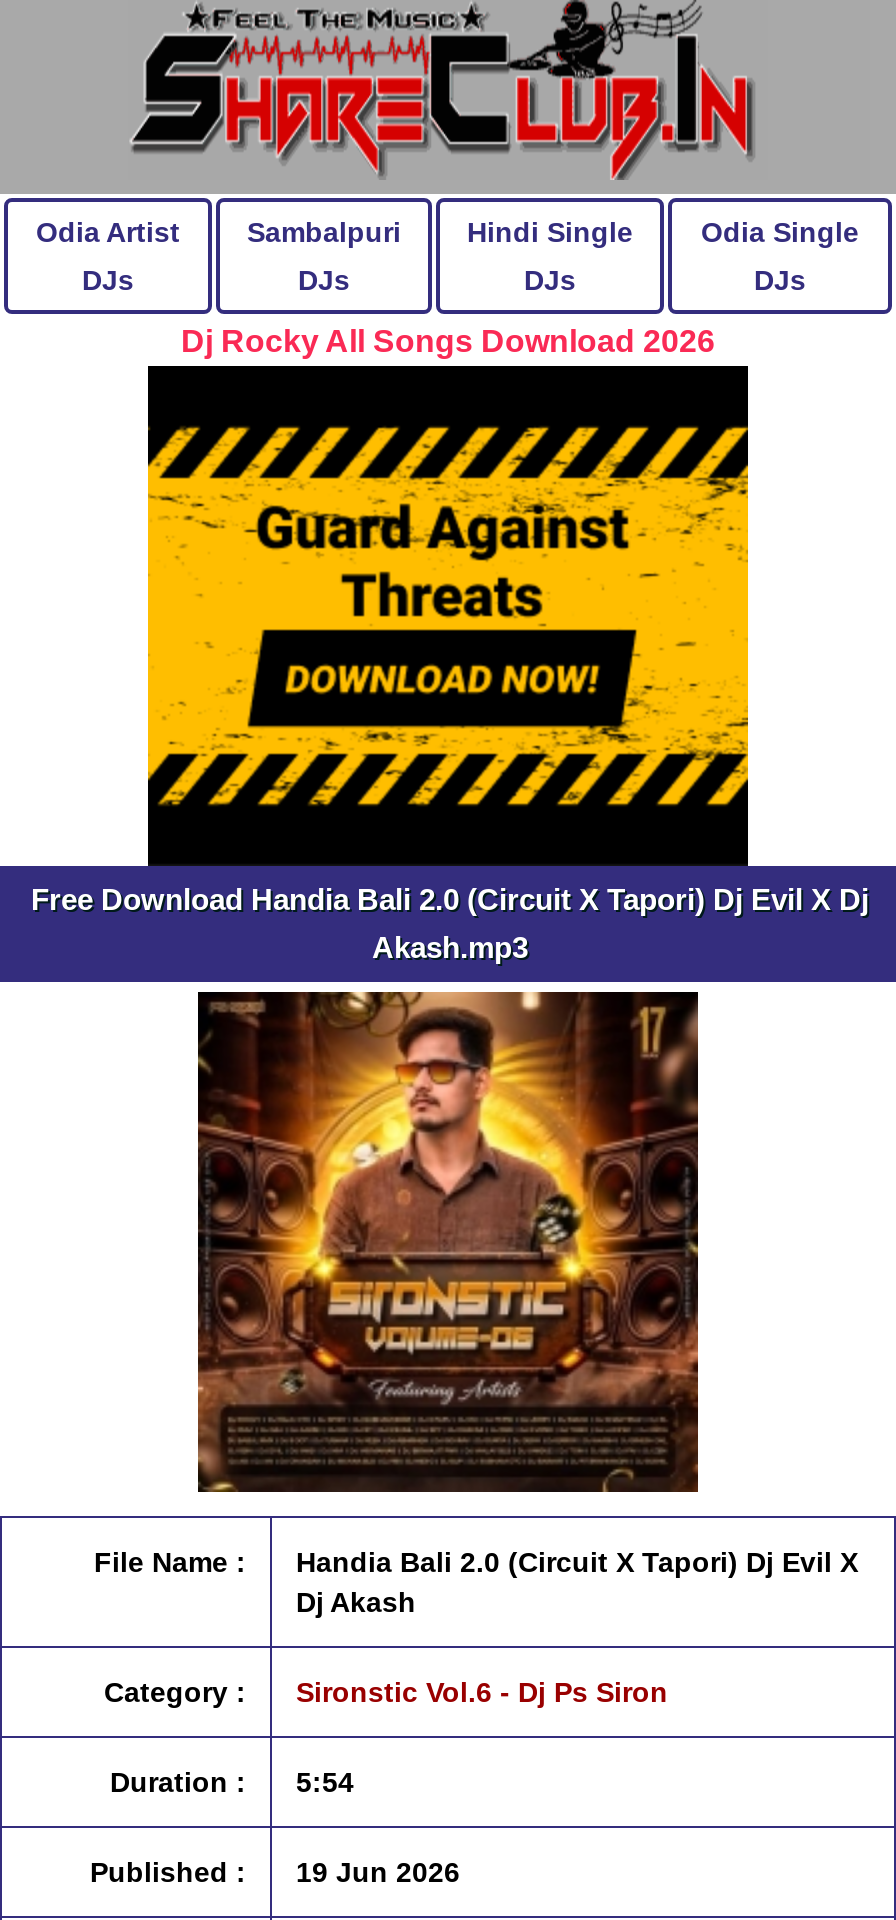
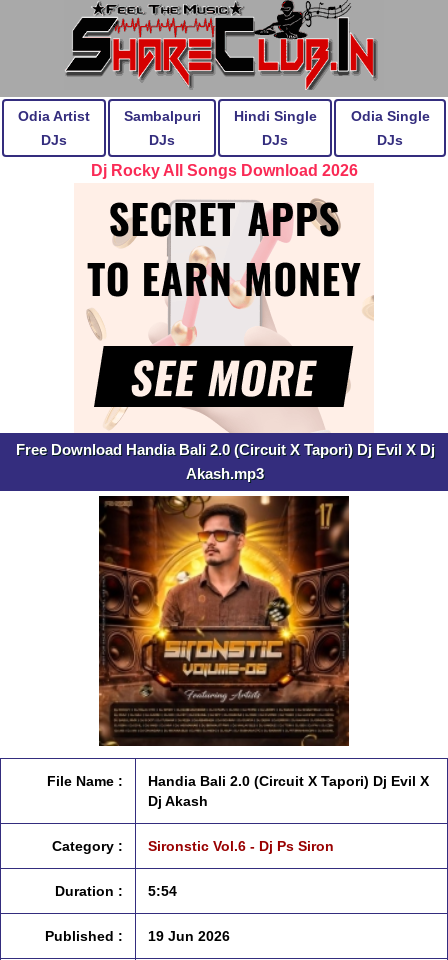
[146,364,750,868] [image] -> [74,183,374,434] [image]

